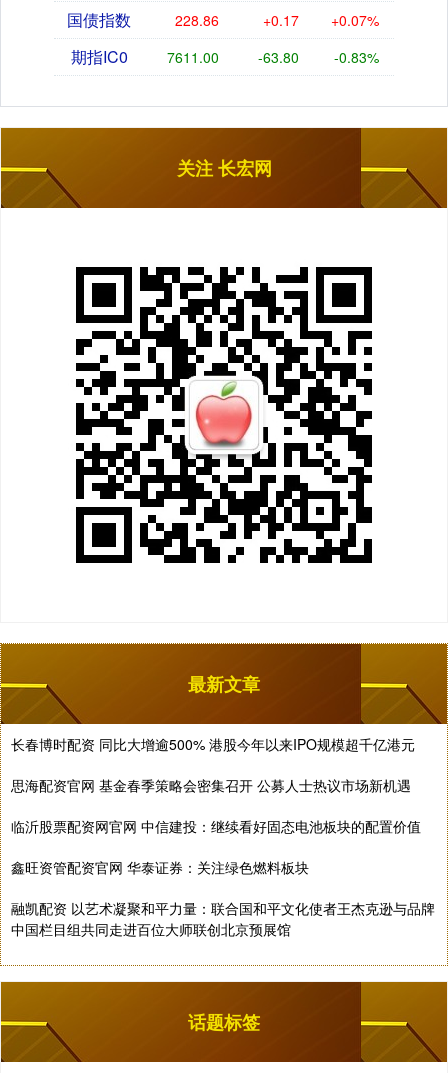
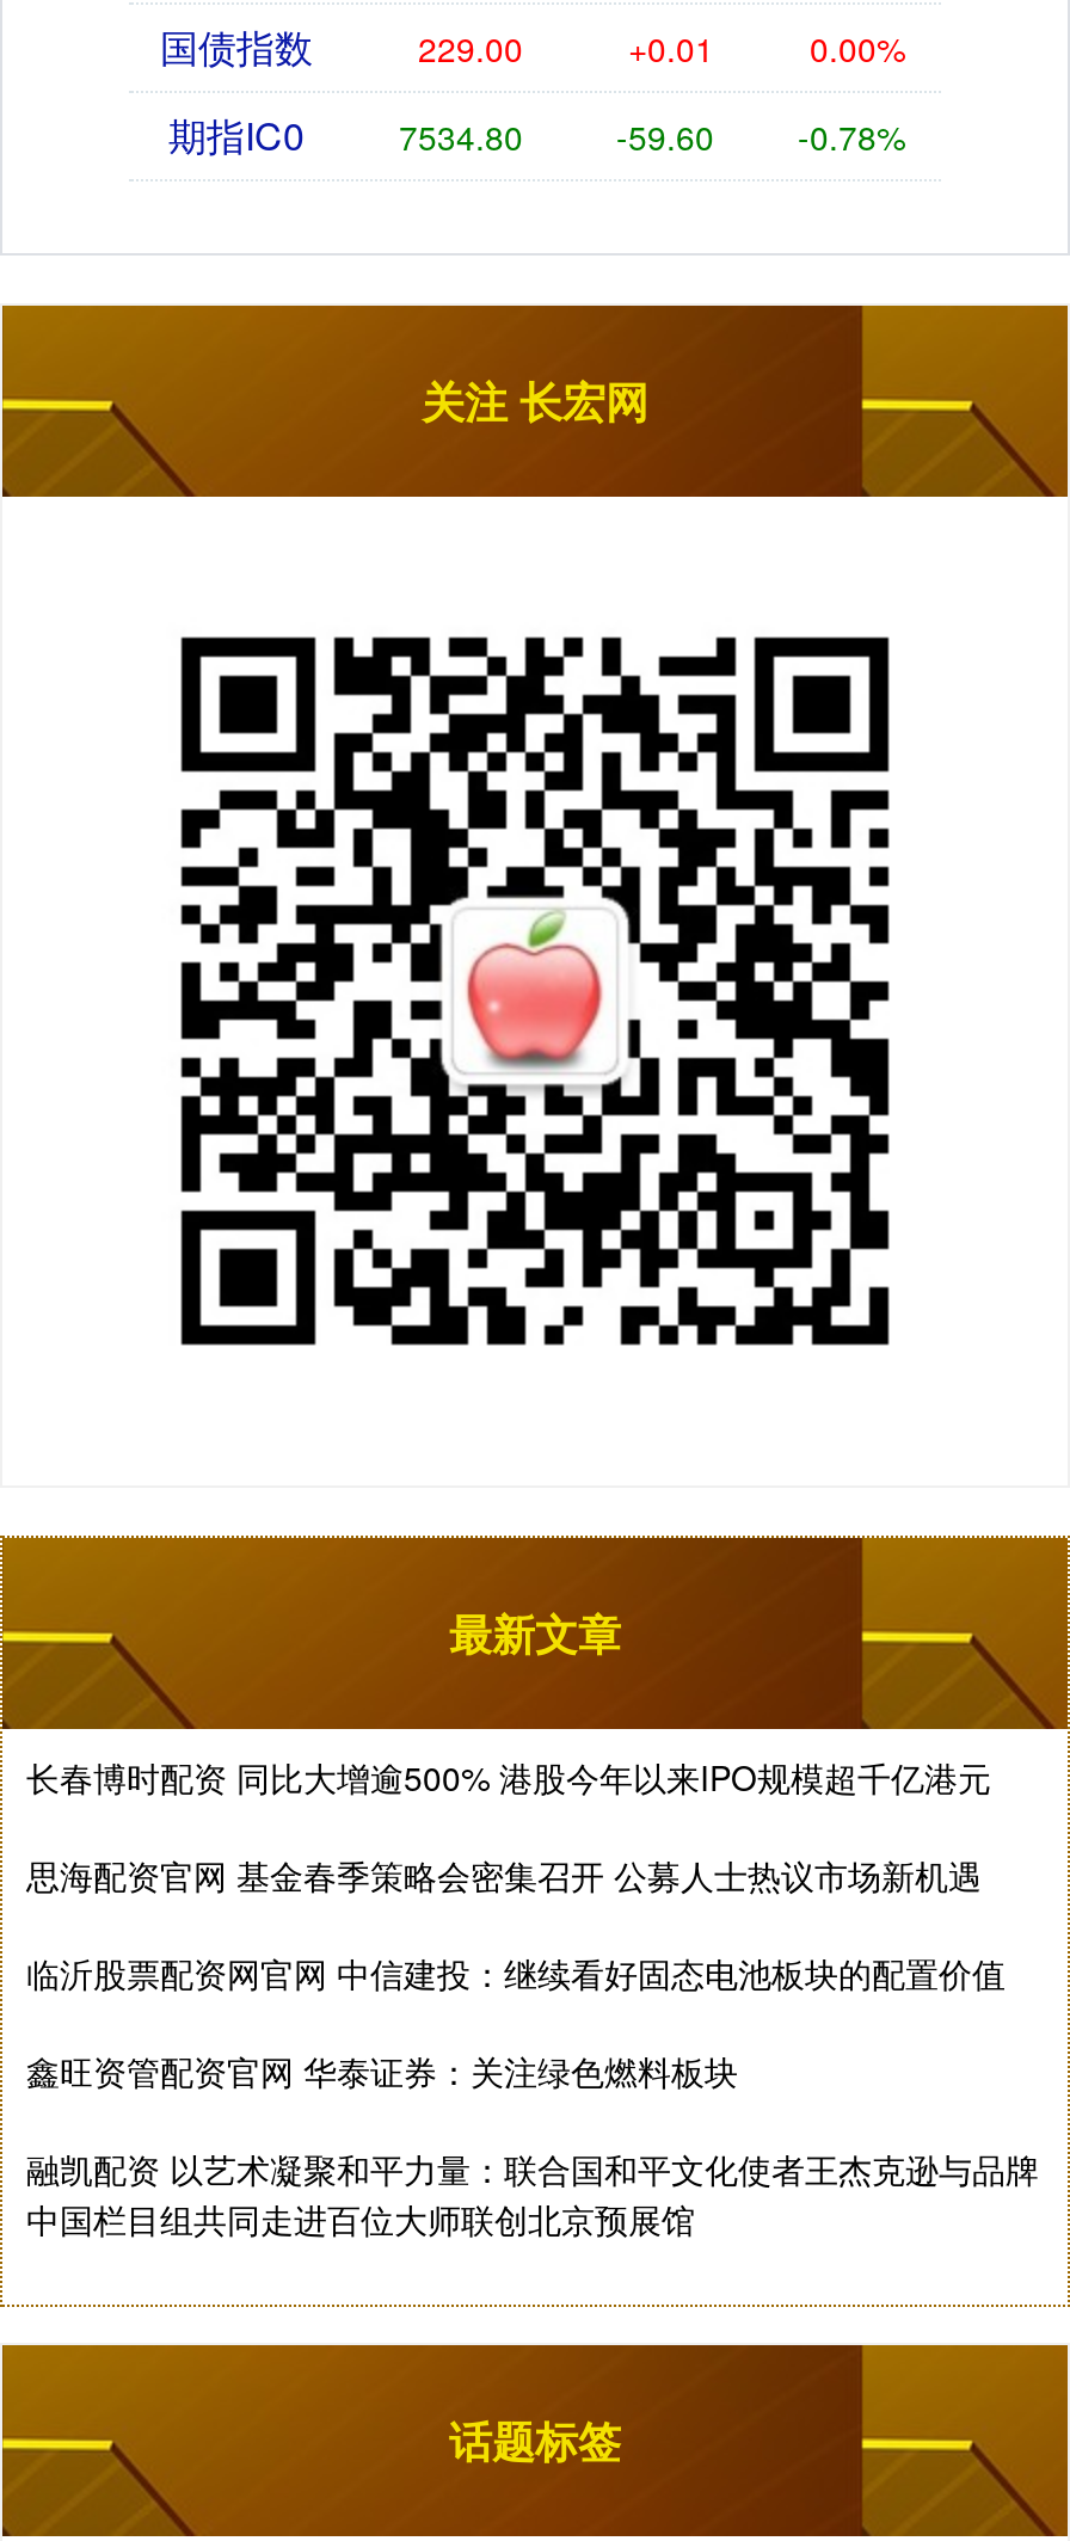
[175,10,219,30] 228.86 -> [418,25,523,72] 229.00
[263,10,299,30] +0.17 -> [628,25,714,72] +0.01
[331,10,379,30] +0.07% -> [810,25,905,72] 0.00%
[167,47,219,67] 7611.00 -> [399,113,523,161] 7534.80
[258,47,299,67] -63.80 -> [616,113,714,161] -59.60
[334,47,379,67] -0.83% -> [798,113,905,161] -0.78%

